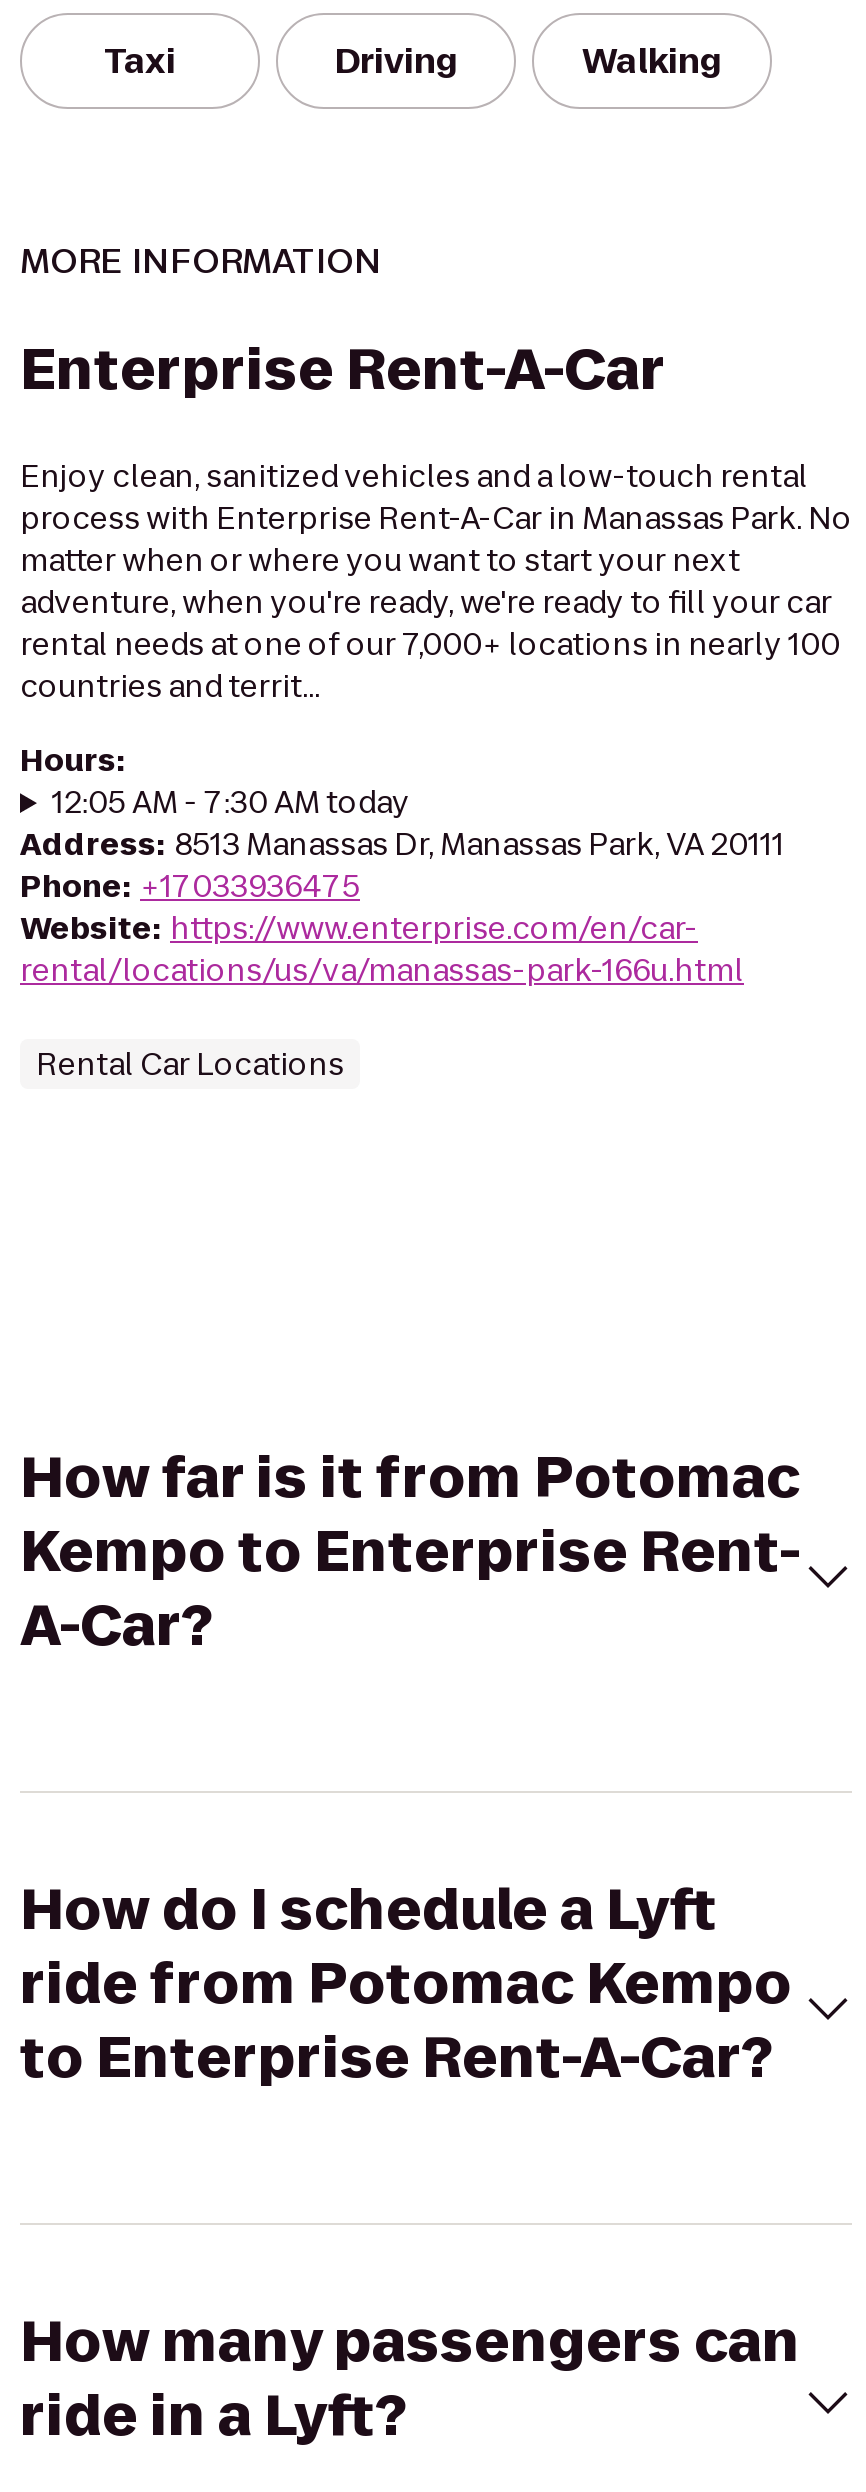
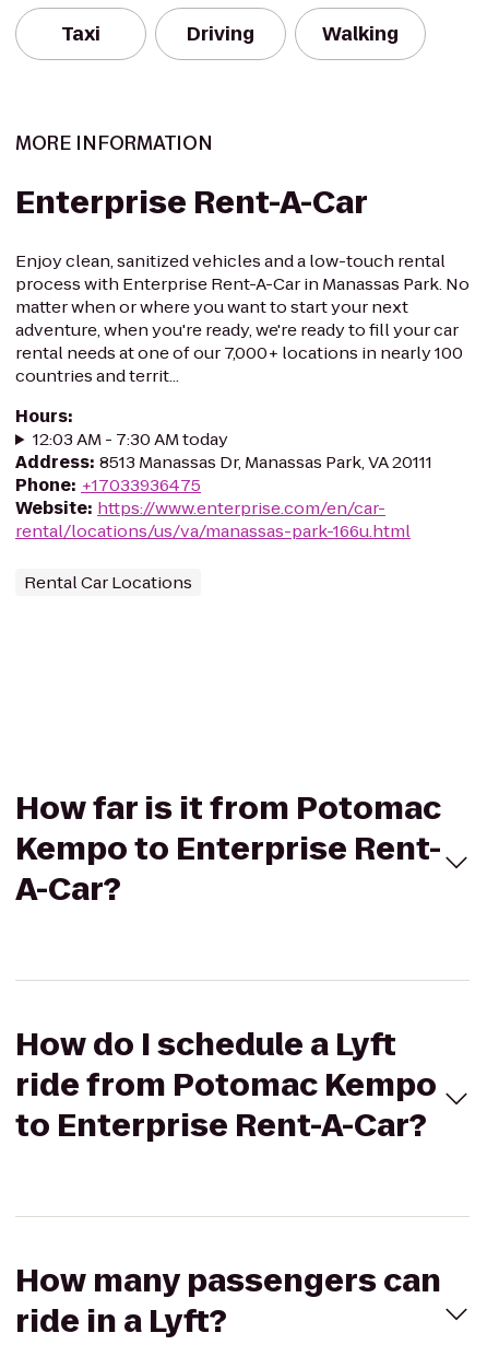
[52,781,410,823] 12:05 AM - 7:30 AM today -> [33,428,228,451] 12:03 AM - 7:30 AM today

